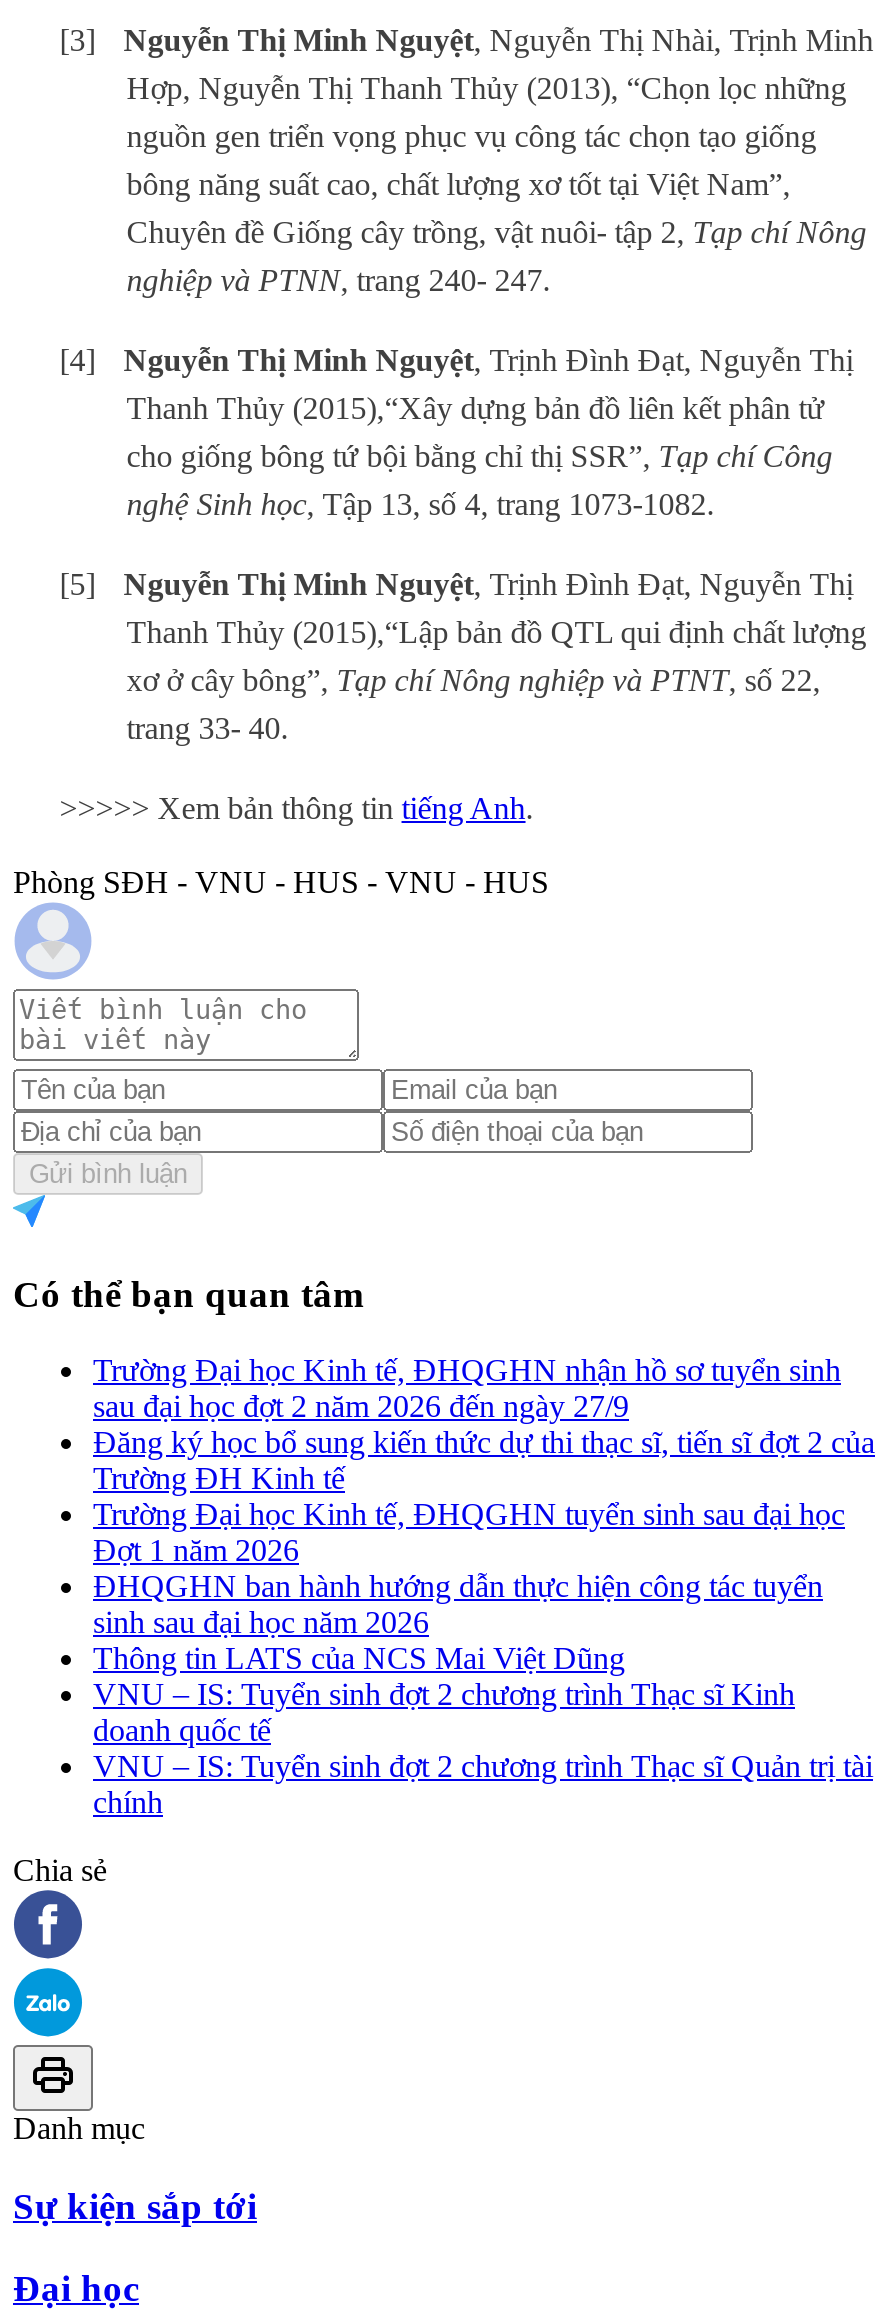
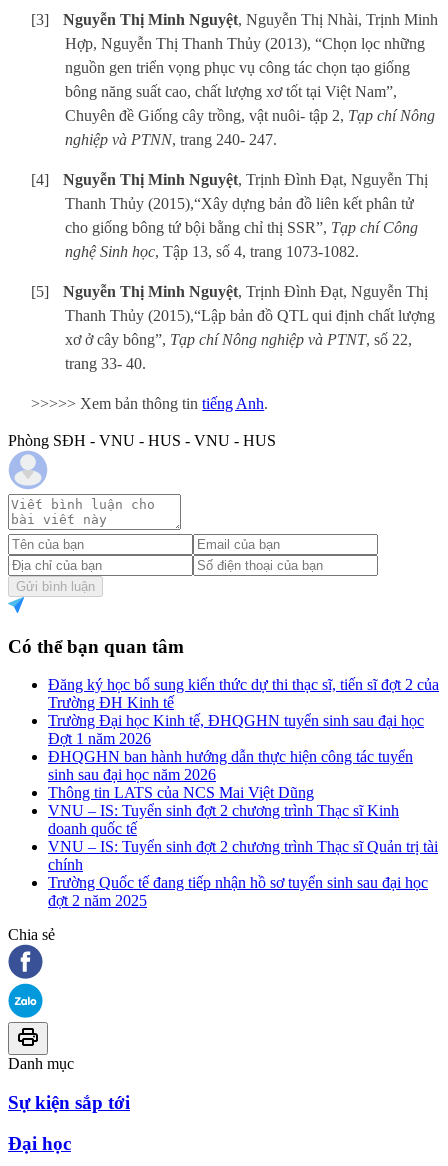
[93,1353,841,1423] Trường Đại học Kinh tế, ĐHQGHN nhận hồ sơ tuyển sinh | sau đại học đợt 2 năm 2026 đến ngày 27/9 -> none
moved [93,1425,875,1819] -> [48,676,439,873]: Đăng ký học bổ sung kiến thức dự thi thạc sĩ, tiến sĩ đợt 2 của | Trường ĐH Kinh tế | Trường Đại học Kinh tế, ĐHQGHN tuyển sinh sau đại học | ... | VNU – IS: Tuyển sinh đợt 2 chương trình Thạc sĩ Quản trị tài | chính
none -> [48,874,428,909] Trường Quốc tế đang tiếp nhận hồ sơ tuyển sinh sau đại học | đợt 2 năm 2025

